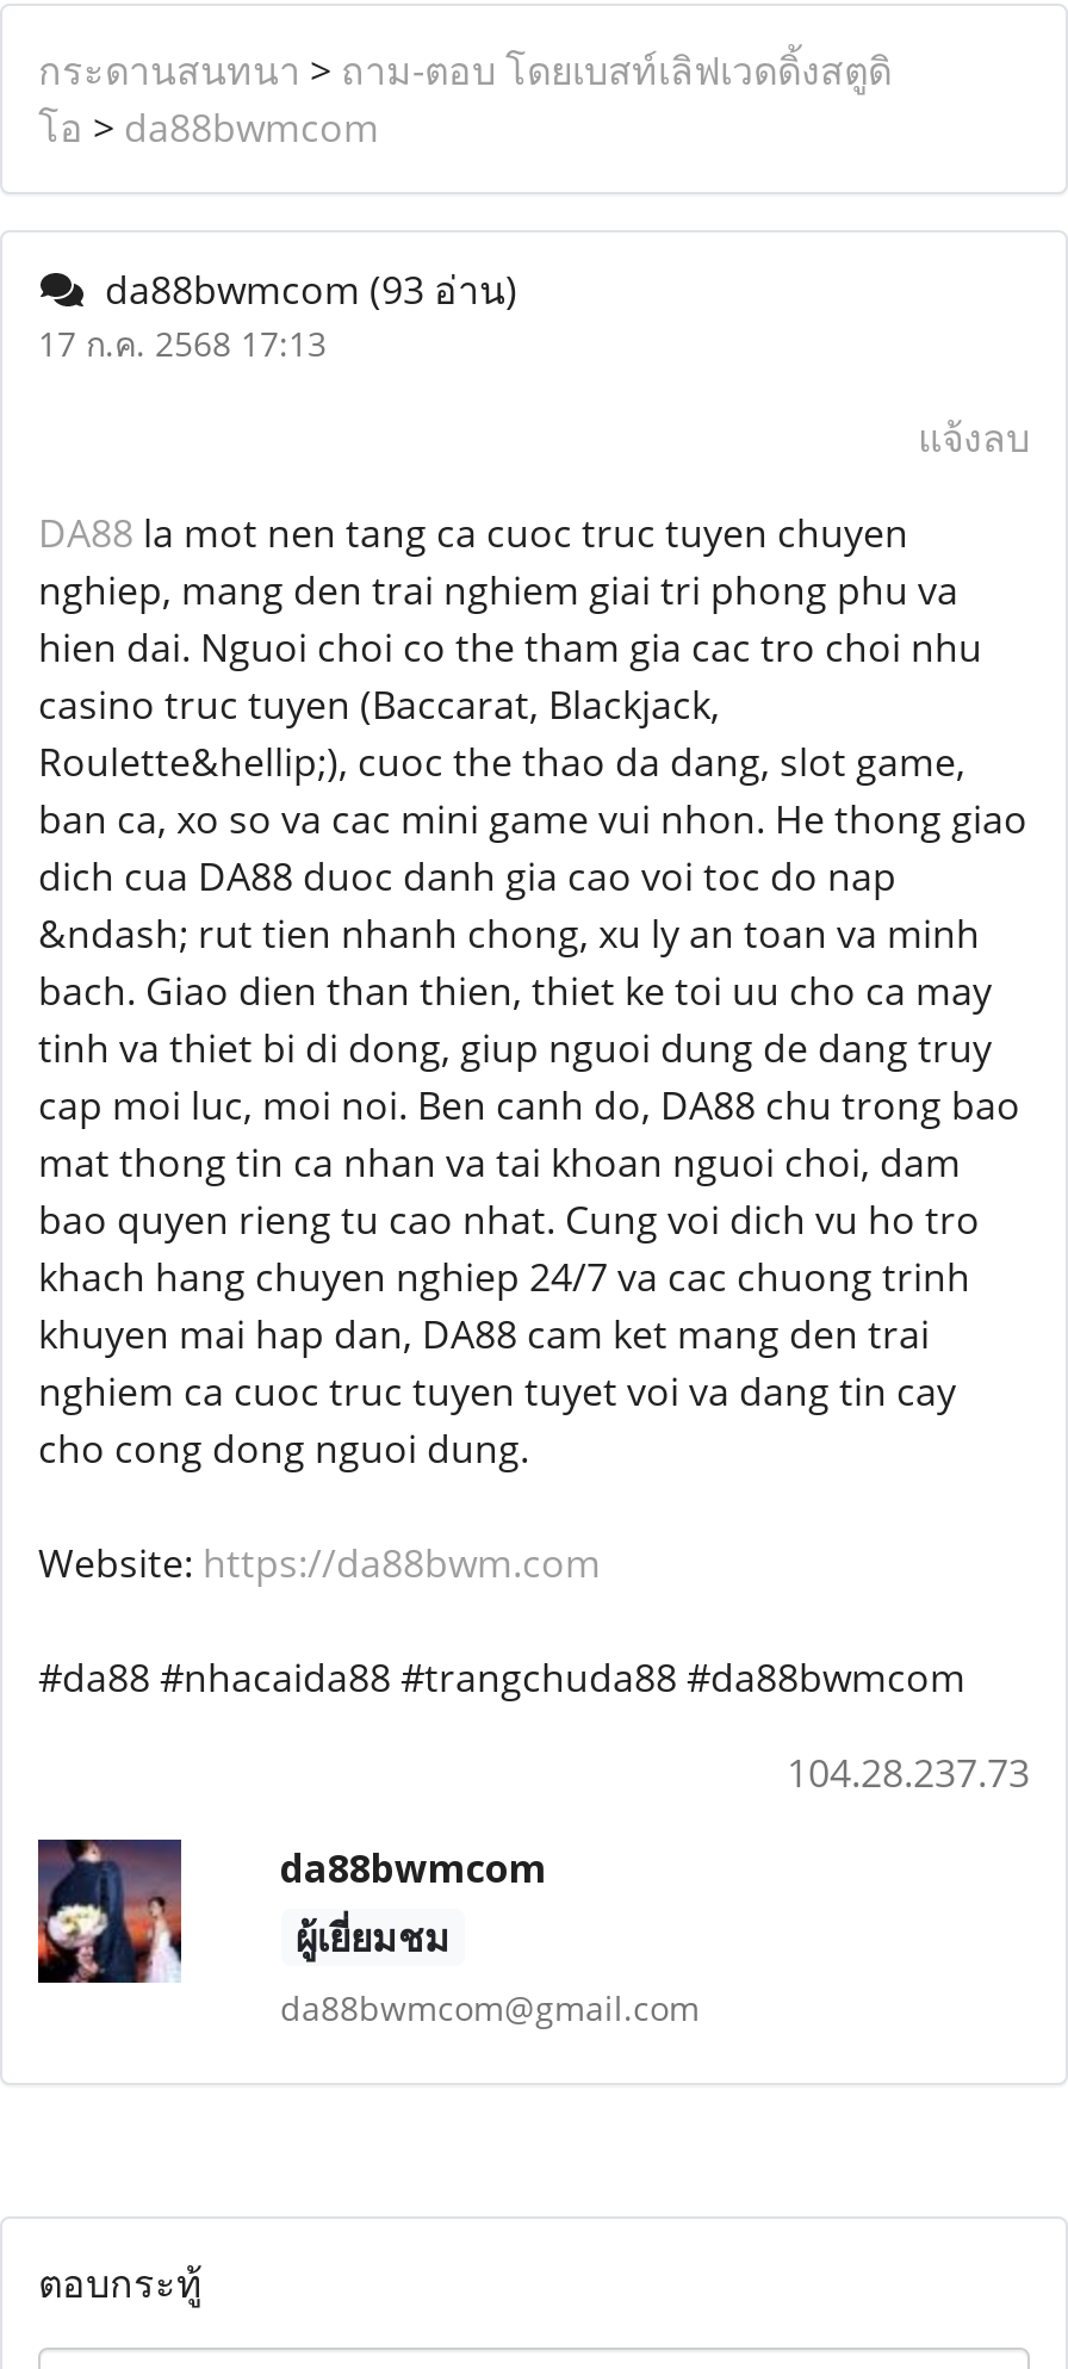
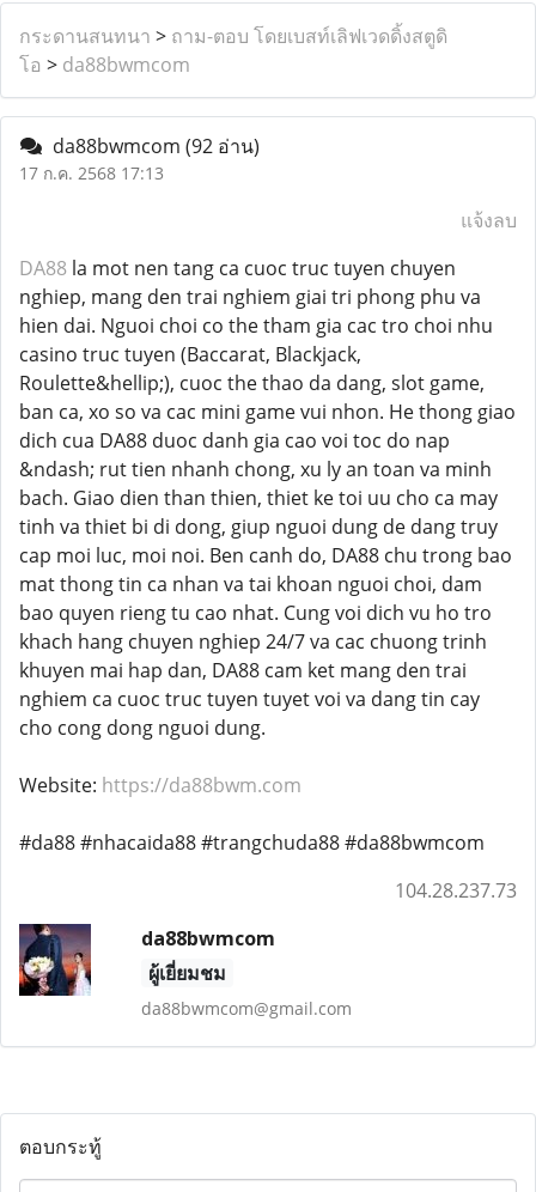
[86,263,517,316] da88bwmcom (93 อ่าน) -> [43,133,260,159] da88bwmcom (92 อ่าน)

